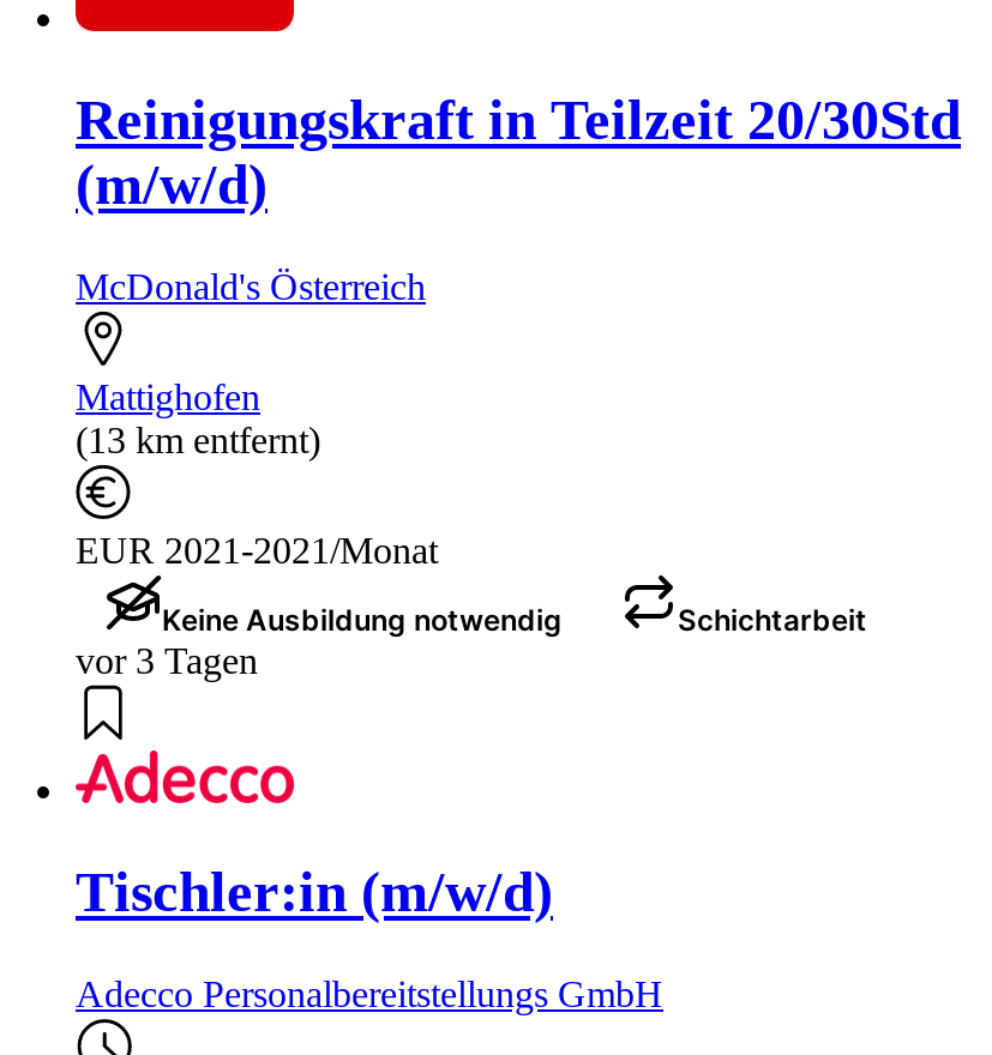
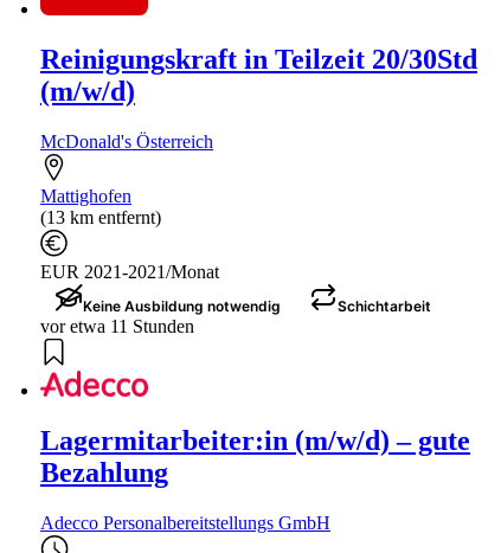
[76,639,258,680] vor 3 Tagen -> [40,316,194,336] vor etwa 11 Stunden
[76,861,553,923] Tischler:in (m/w/d) -> [40,425,470,488] Lagermitarbeiter:in (m/w/d) – gute | Bezahlung

